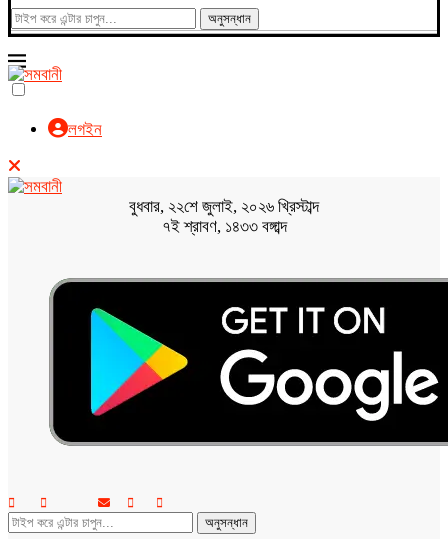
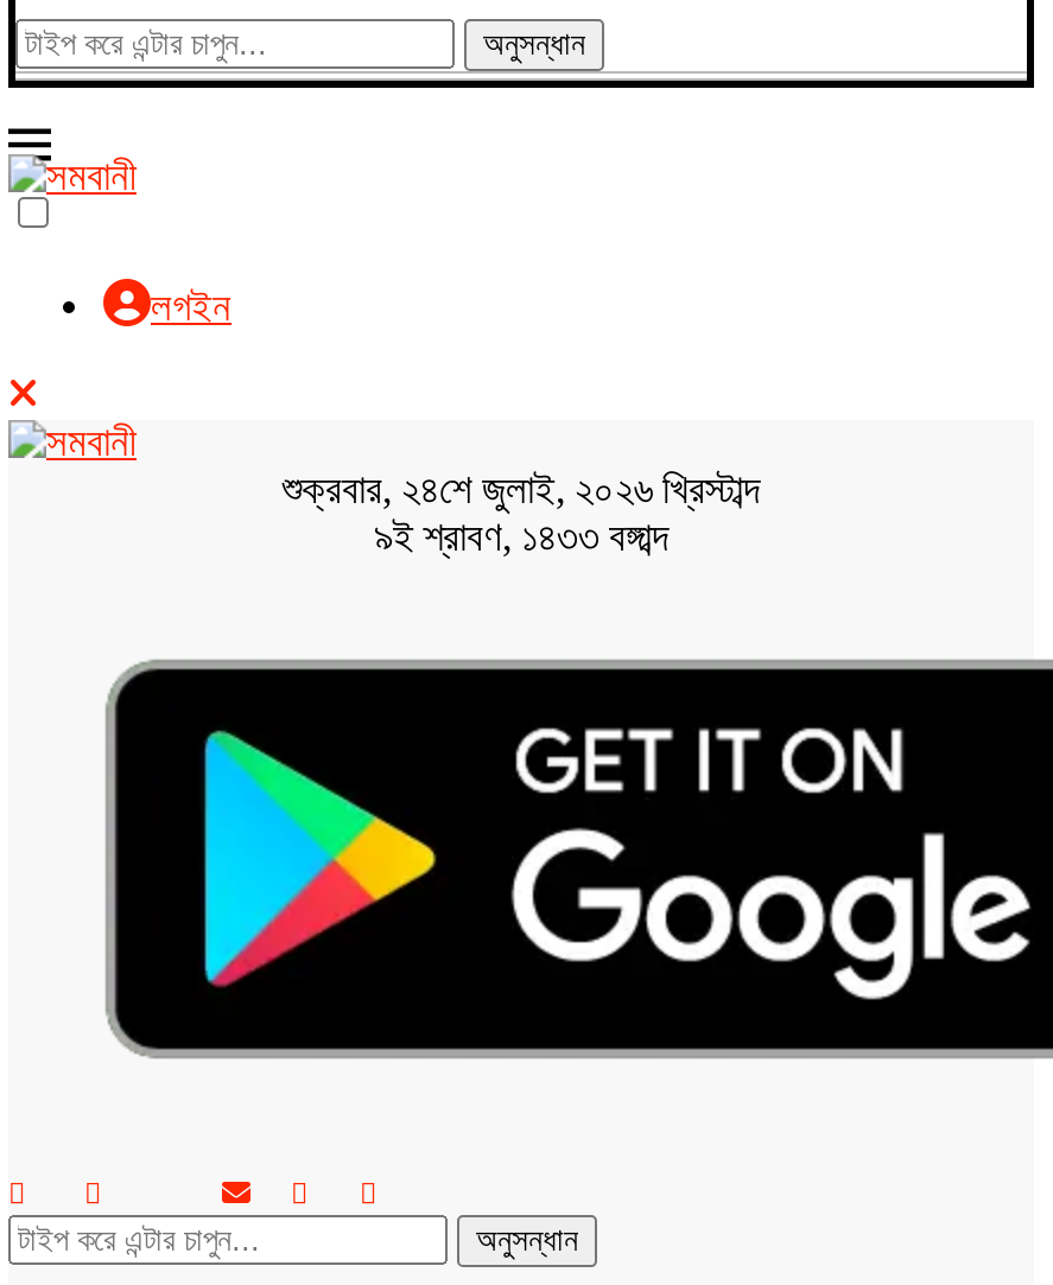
[129,197,319,216] বুধবার, ২২শে জুলাই, ২০২৬ খ্রিস্টাব্দ -> [283,467,760,513] শুক্রবার, ২৪শে জুলাই, ২০২৬ খ্রিস্টাব্দ
[161,217,286,236] ৭ই শ্রাবণ, ১৪৩৩ বঙ্গাব্দ -> [374,515,668,560] ৯ই শ্রাবণ, ১৪৩৩ বঙ্গাব্দ

